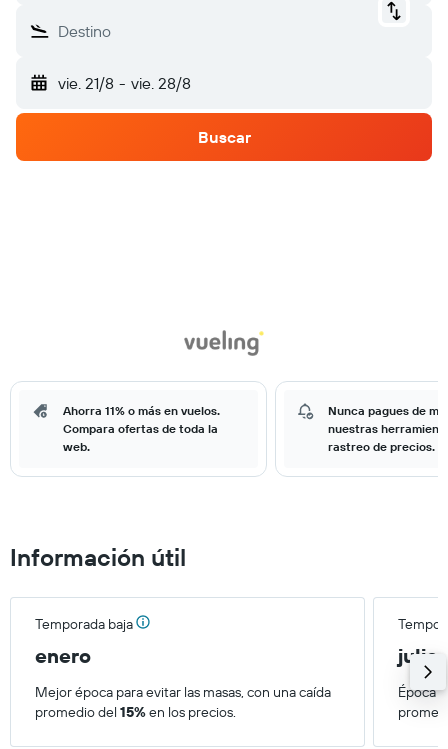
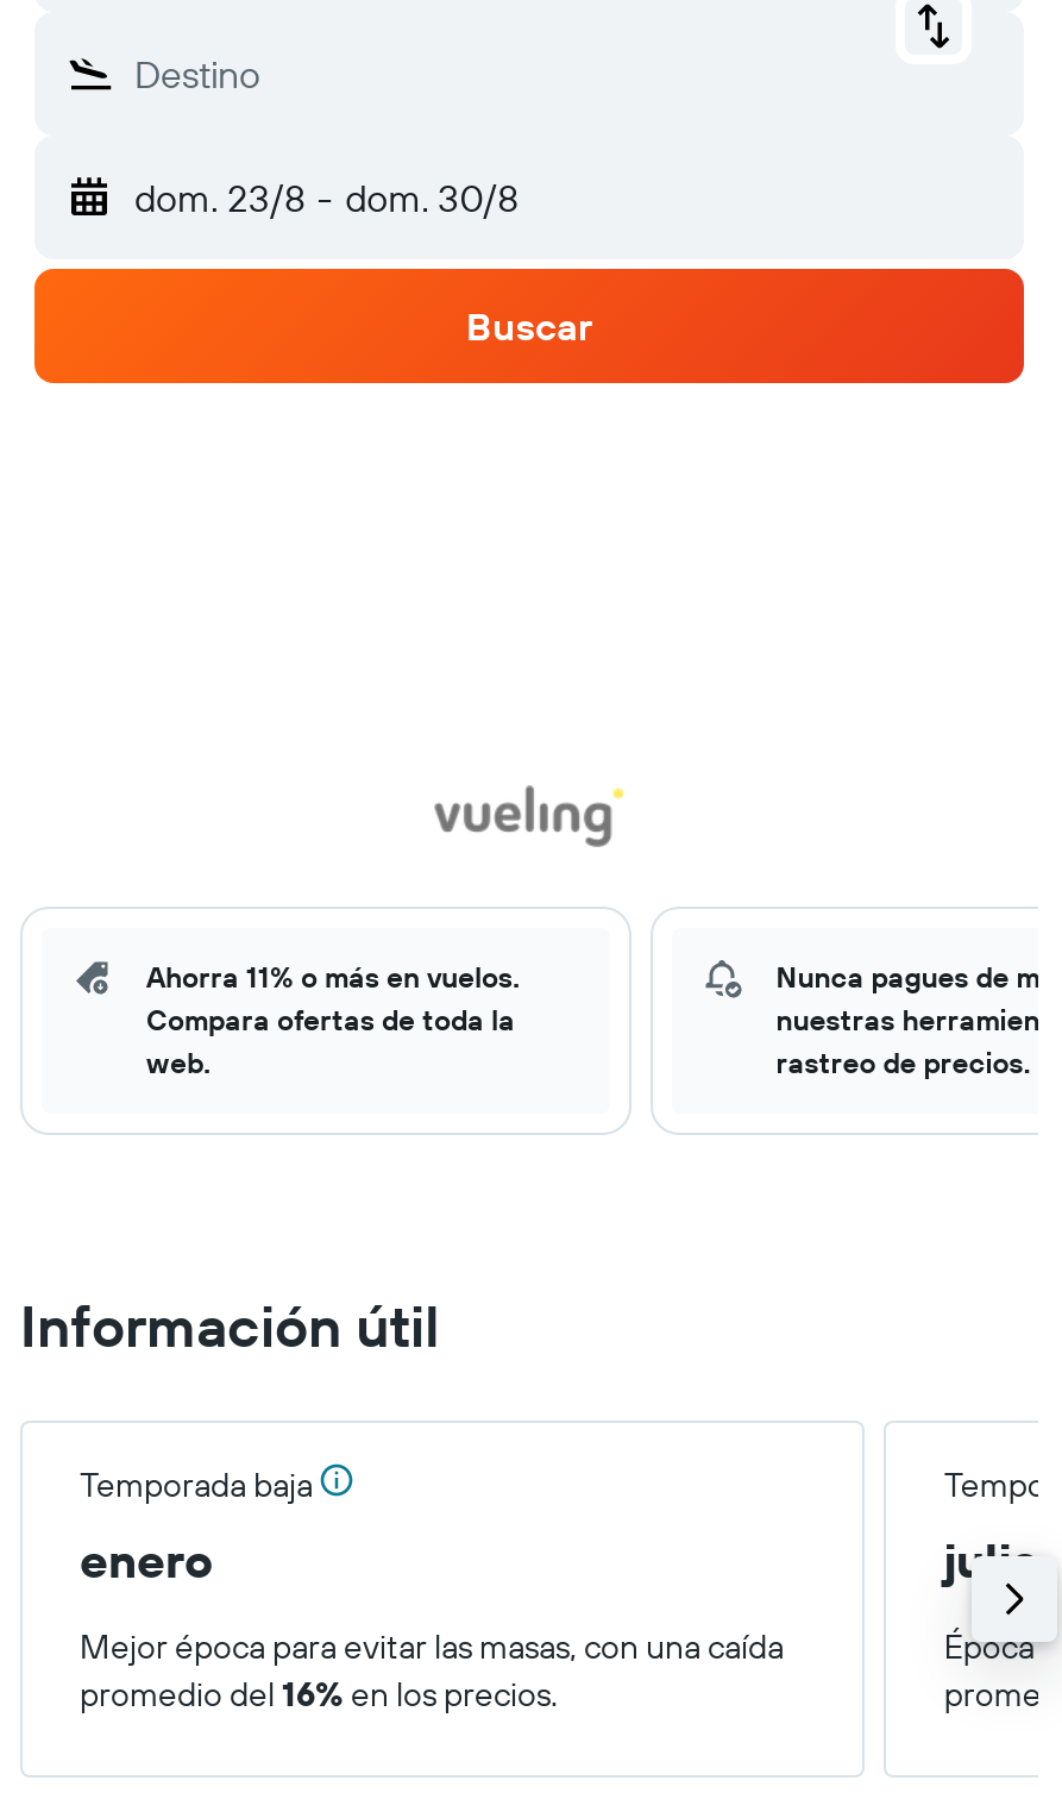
[58,73,191,93] vie. 21/8 - vie. 28/8 -> [134,174,519,221] dom. 23/8 - dom. 30/8
[35,703,236,721] promedio del 15% en los precios. -> [80,1673,558,1716] promedio del 16% en los precios.

